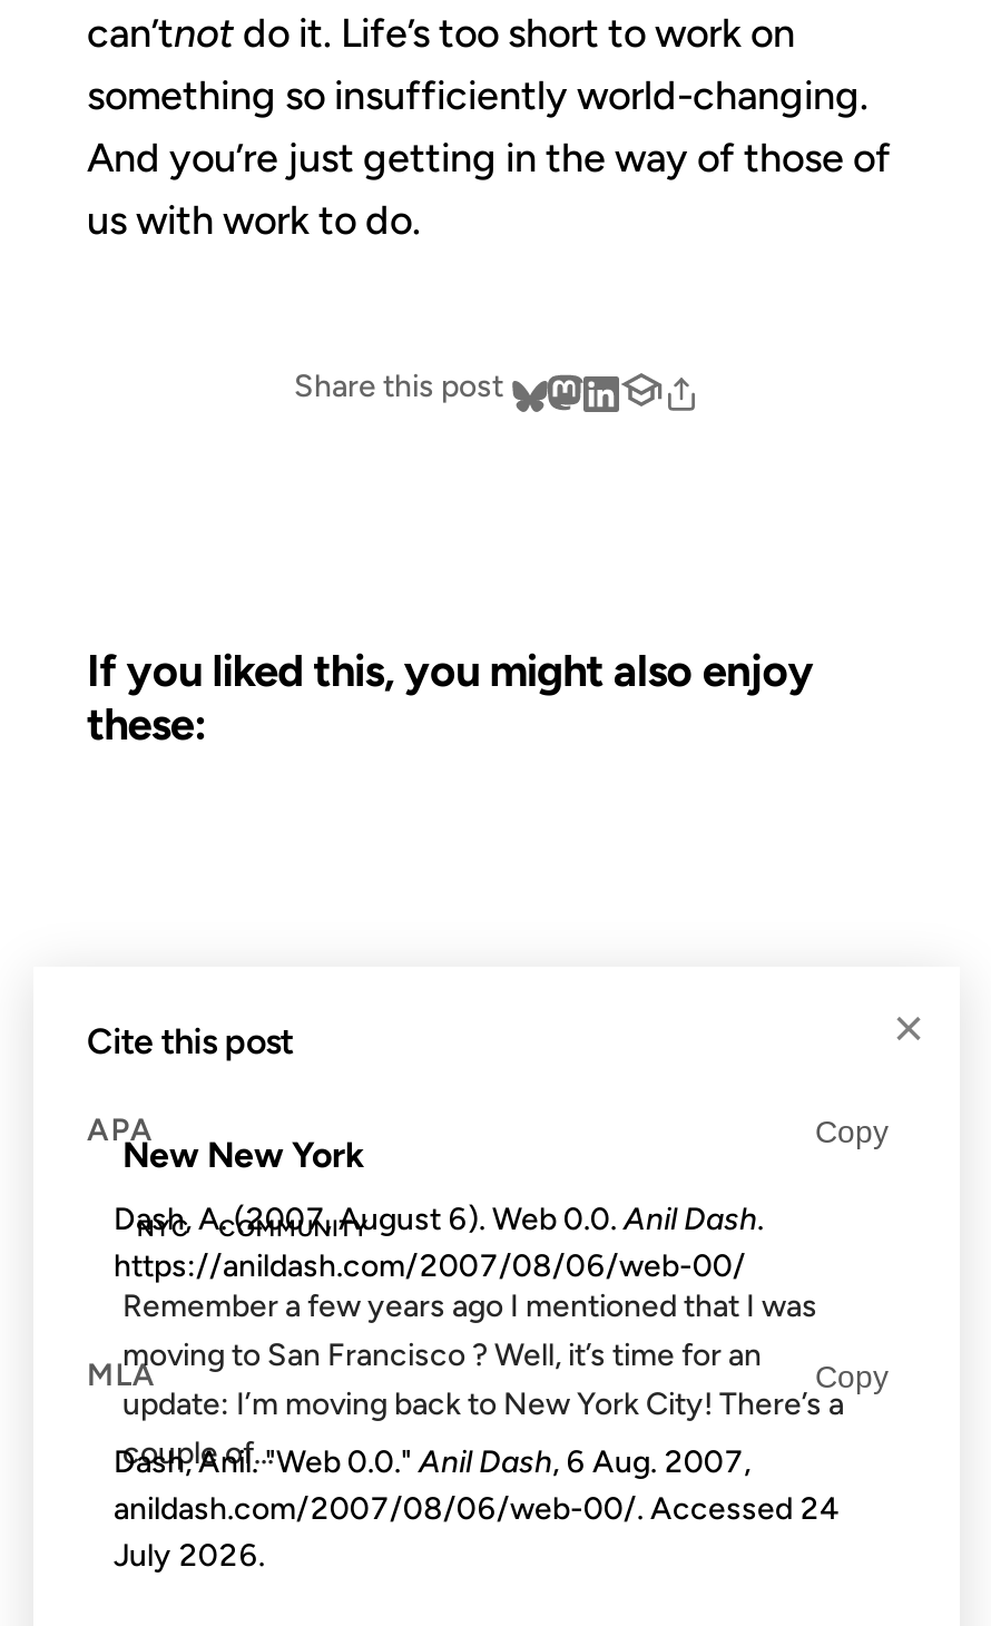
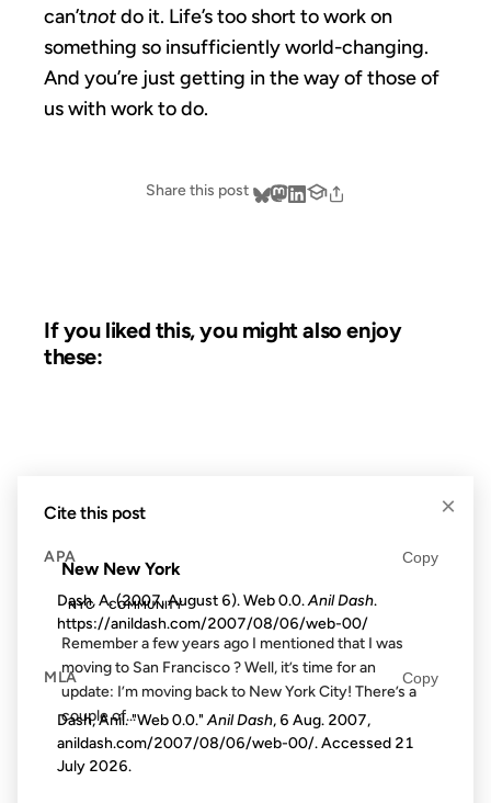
[114,1491,840,1529] anildash.com/2007/08/06/web-00/. Accessed 24 -> [57,734,414,753] anildash.com/2007/08/06/web-00/. Accessed 21

